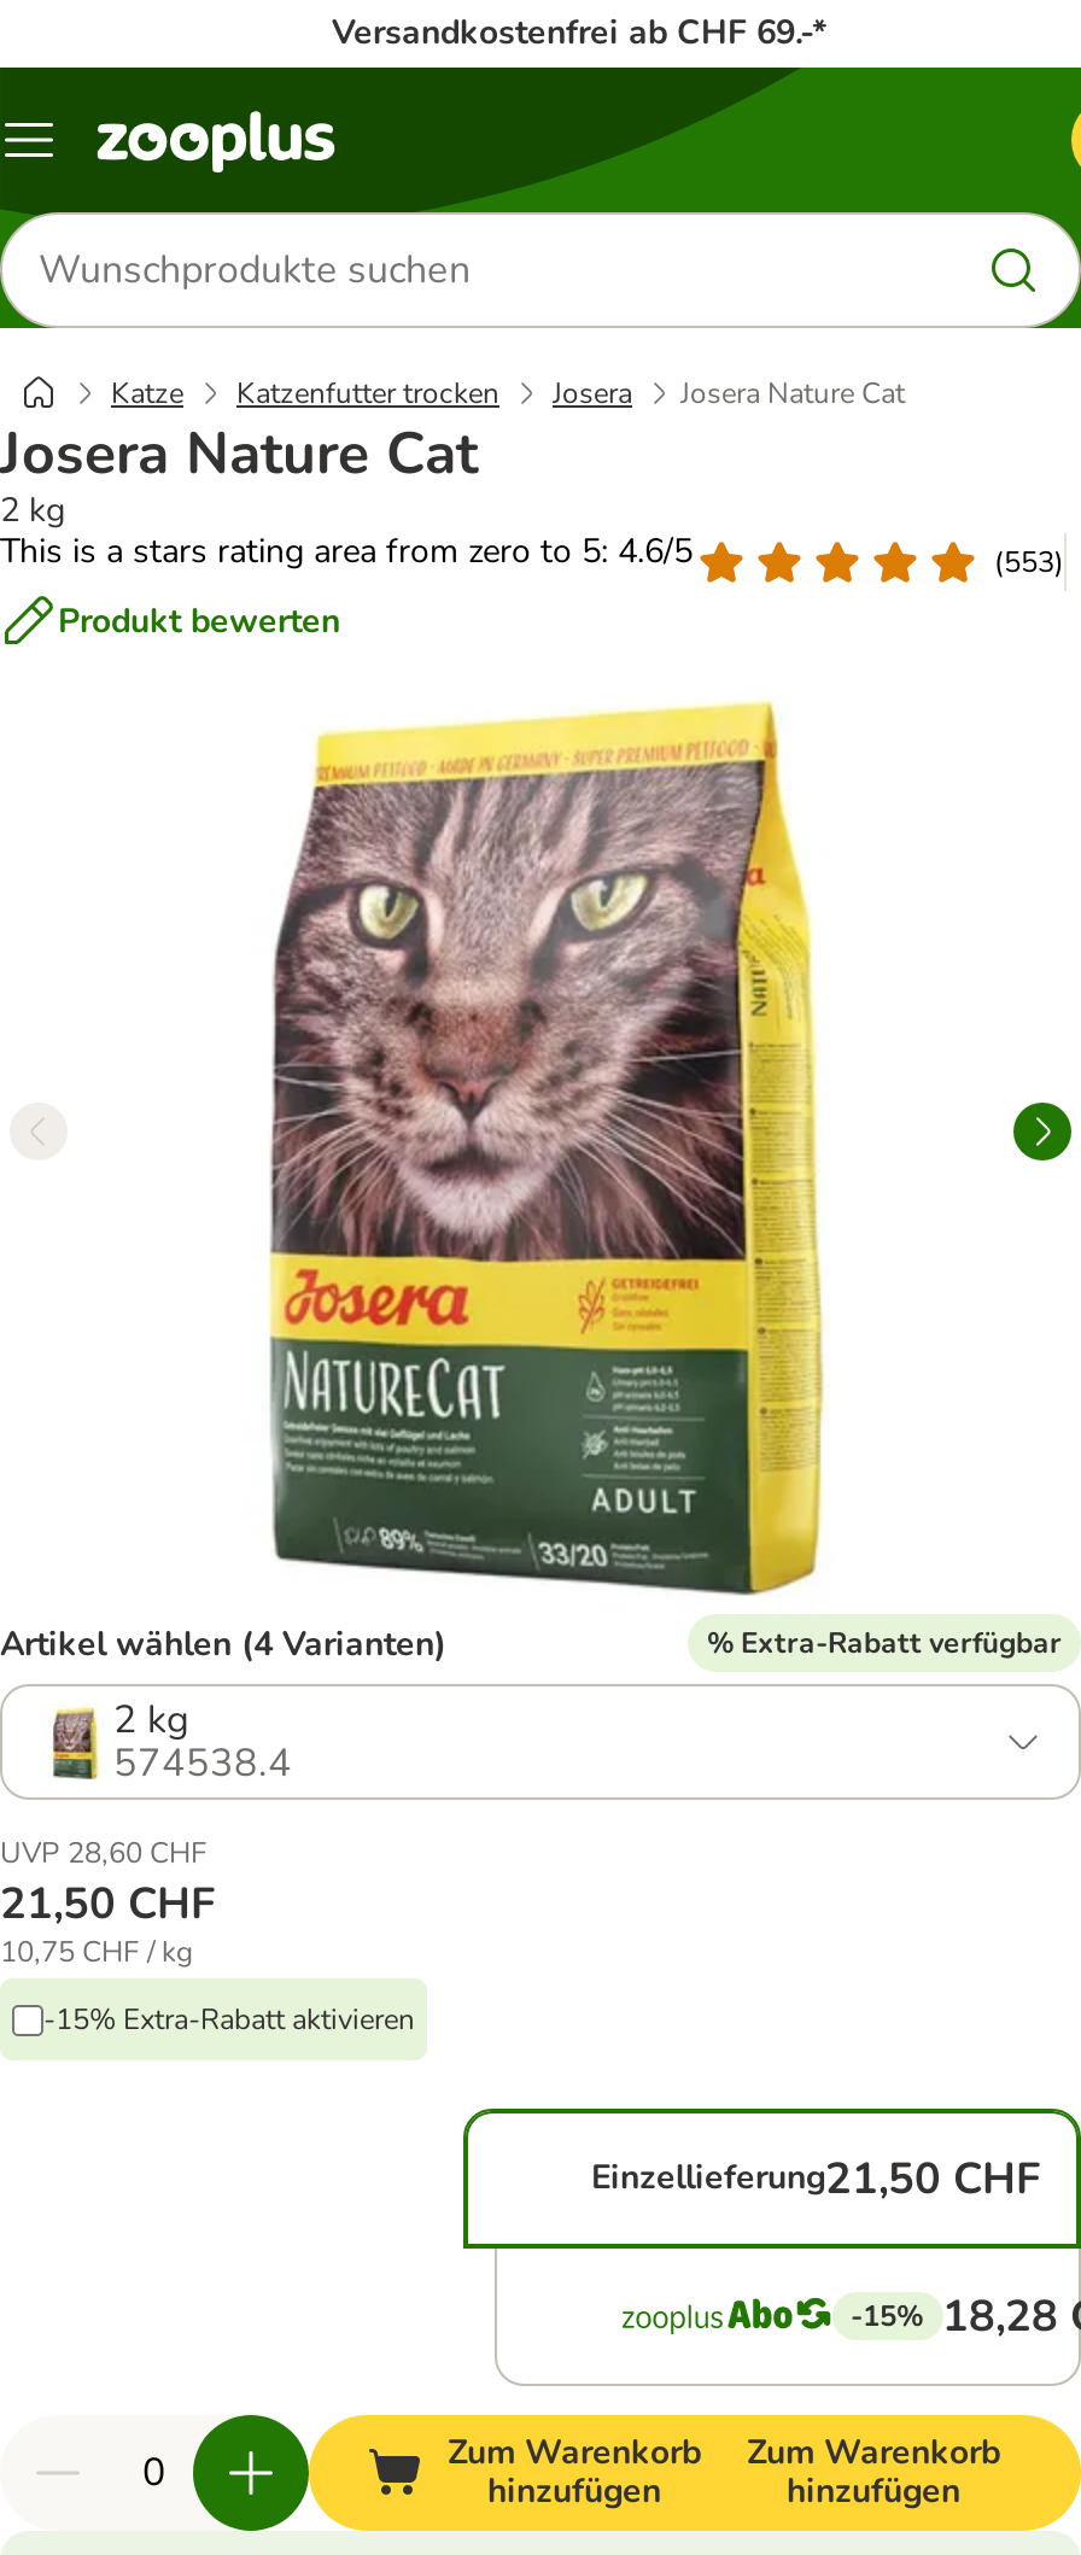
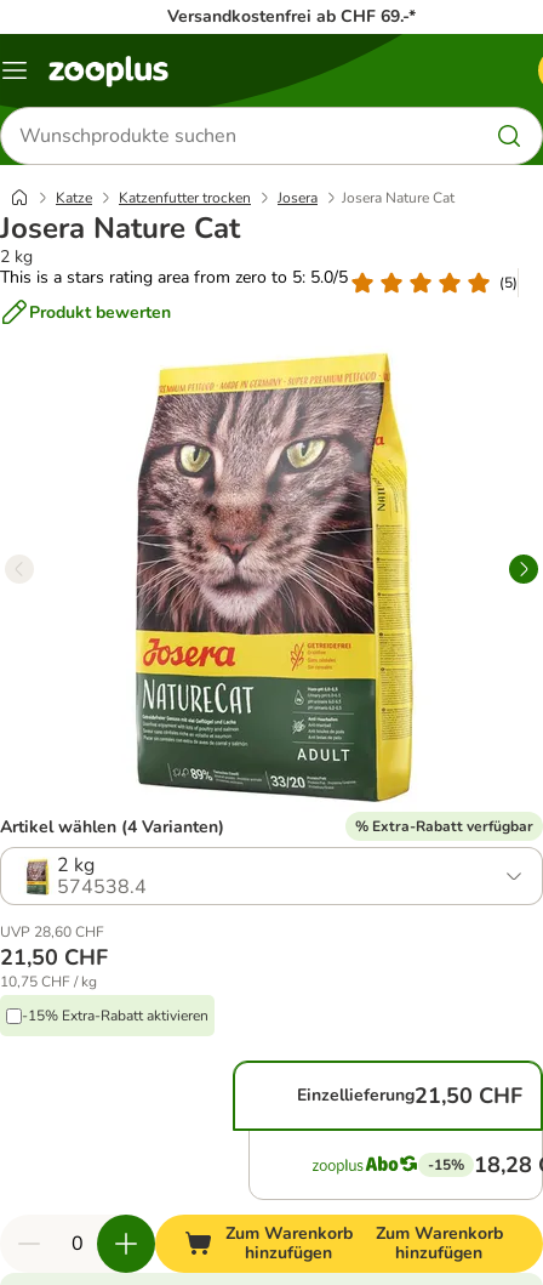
[0,528,693,574] This is a stars rating area from zero to 5: 4.6/5 -> [0,266,348,289] This is a stars rating area from zero to 5: 5.0/5
[994,542,1064,580] (553) -> [499,272,518,292] (5)

